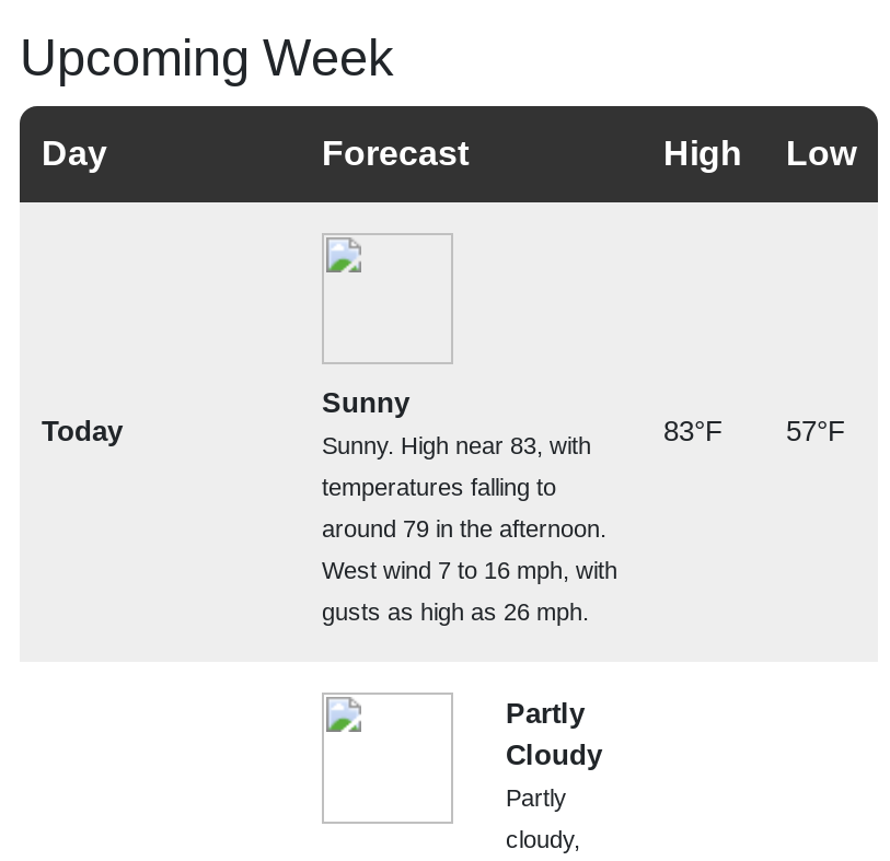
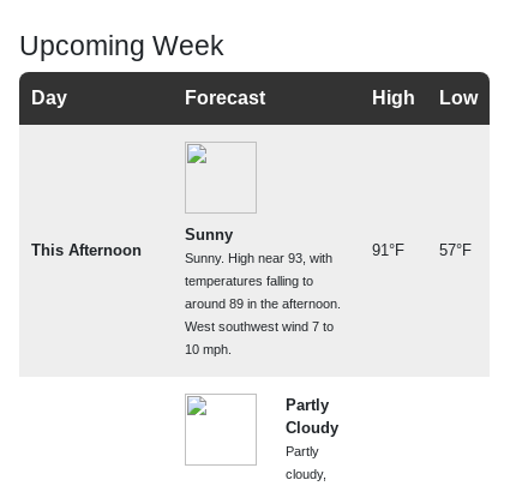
[42,415,123,447] Today -> [31,241,142,259] This Afternoon
[663,415,845,447] 83°F 57°F -> [372,241,472,259] 91°F 57°F
[322,432,591,458] Sunny. High near 83, with -> [185,251,332,265] Sunny. High near 93, with
[322,515,606,542] around 79 in the afternoon. -> [185,296,341,311] around 89 in the afternoon.
[322,557,617,583] West wind 7 to 16 mph, with -> [185,319,334,334] West southwest wind 7 to
[322,598,589,625] gusts as high as 26 mph. -> [185,342,232,356] 10 mph.

